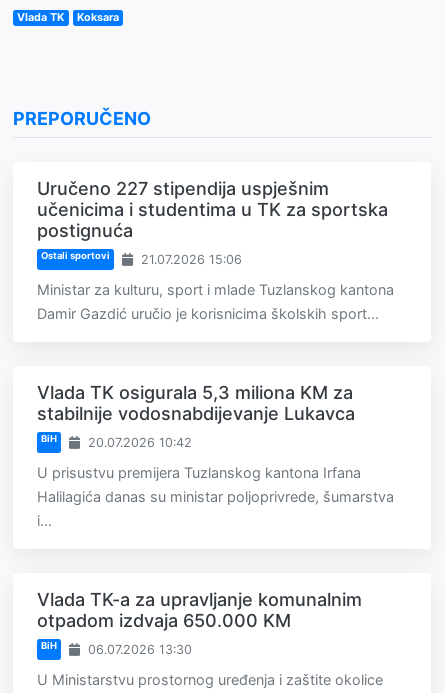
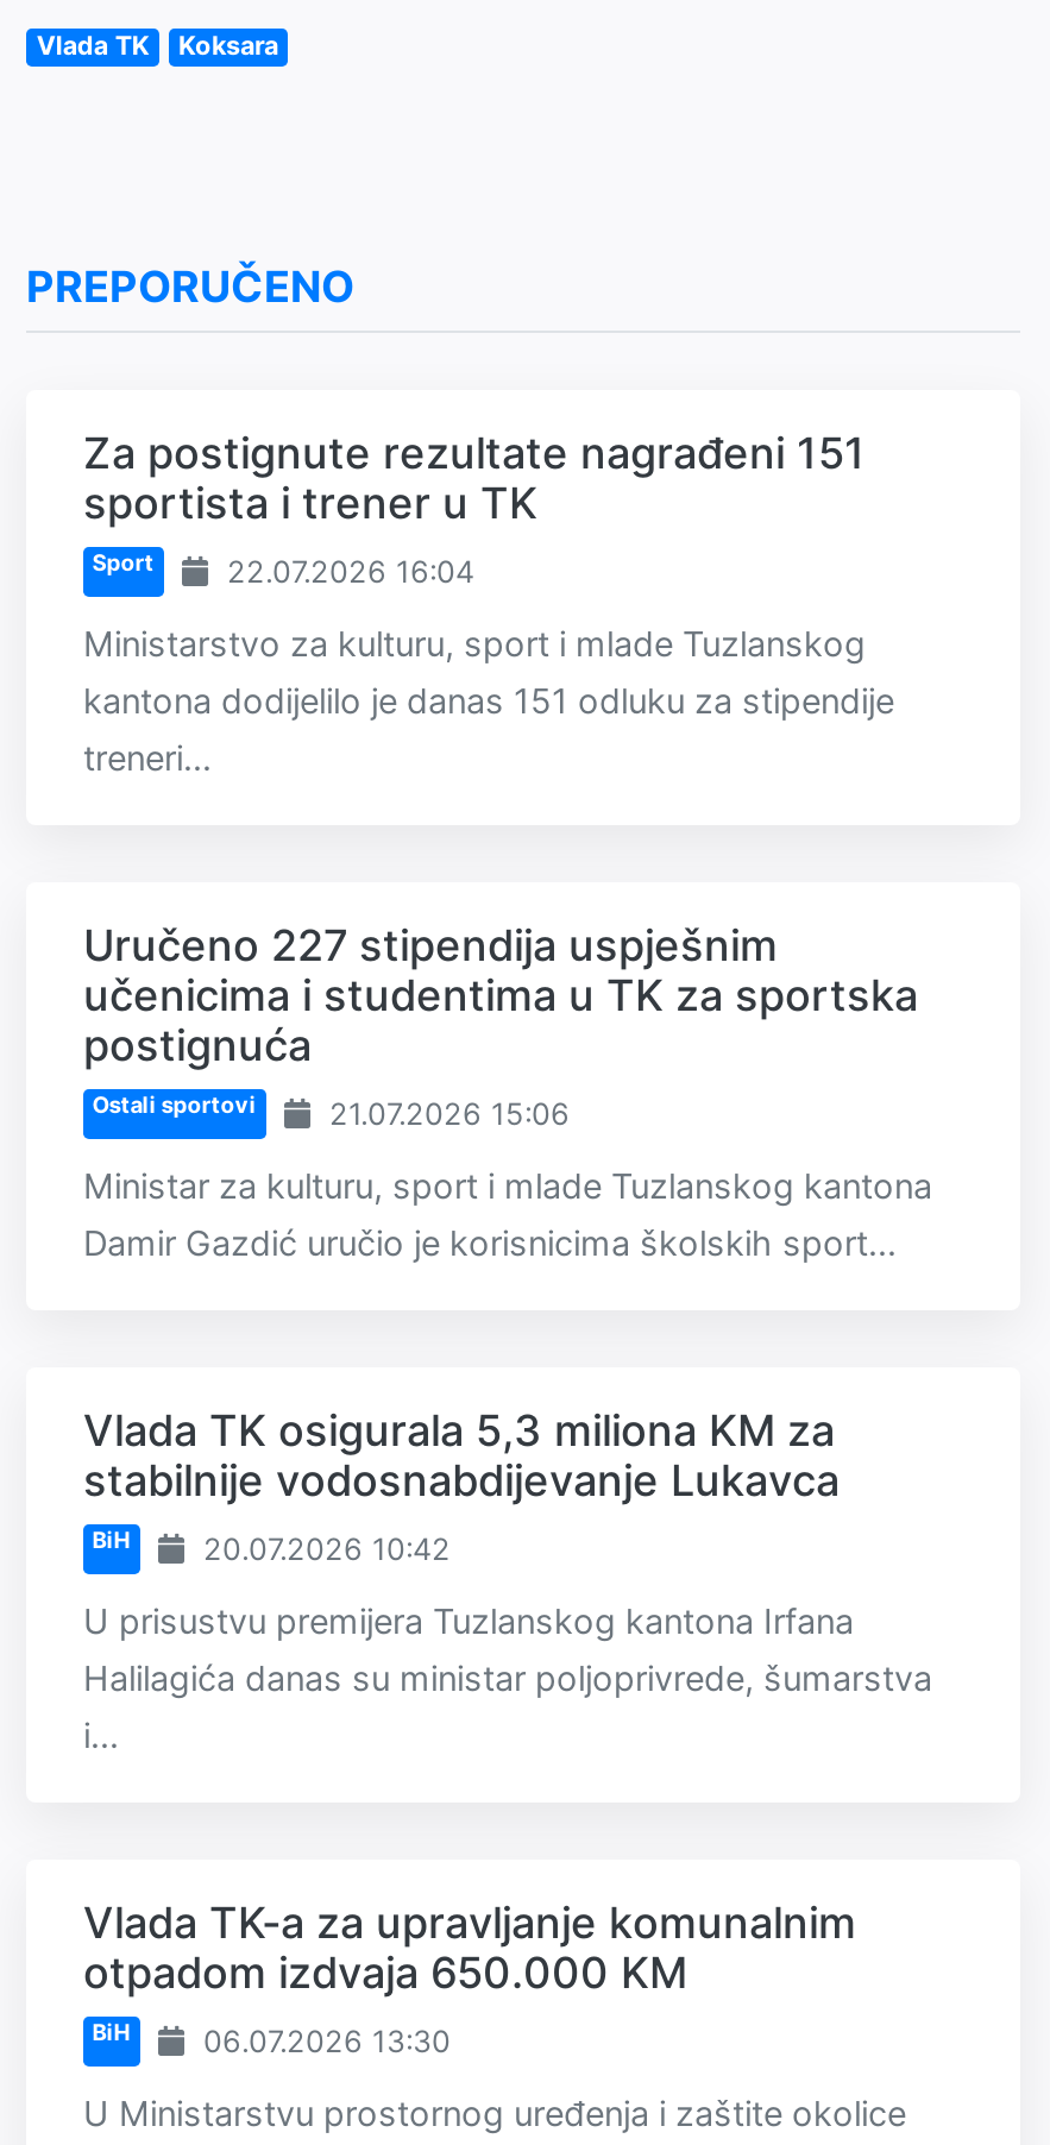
none -> [83,428,894,778] Za postignute rezultate nagrađeni 151 | sportista i trener u TK | Sport | 22.07.2026 16:04 | Ministarstvo za kulturu, sport i mlade Tuzlanskog | kantona dodijelilo je danas 151 odluku za stipendije | treneri...

